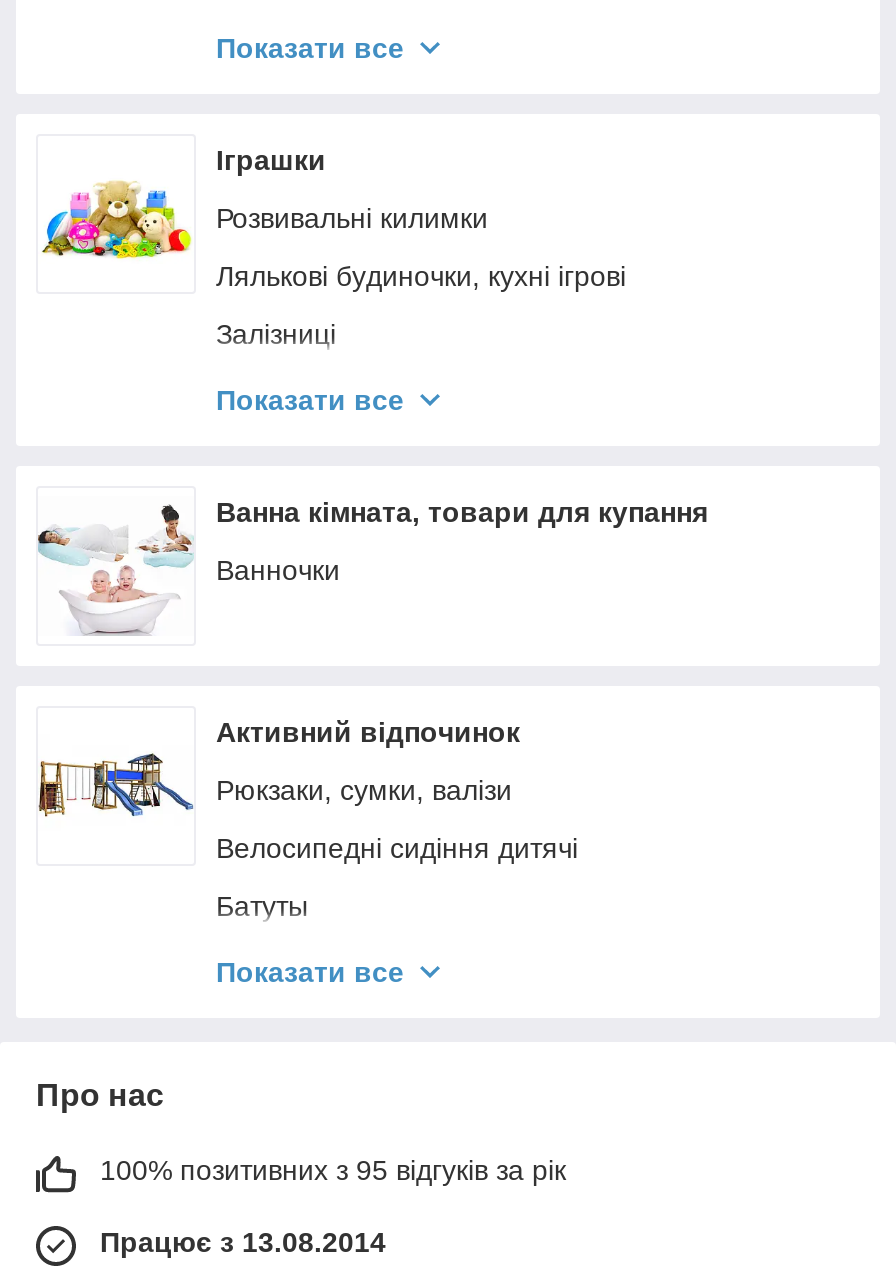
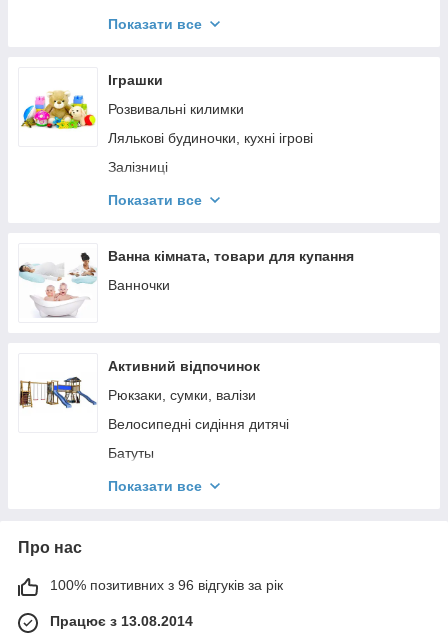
[100,1154,566,1186] 100% позитивних з 95 відгуків за рік -> [50,577,283,593] 100% позитивних з 96 відгуків за рік

